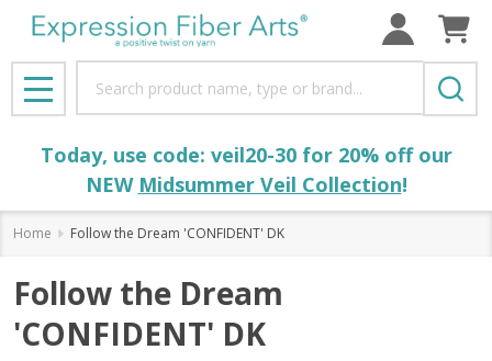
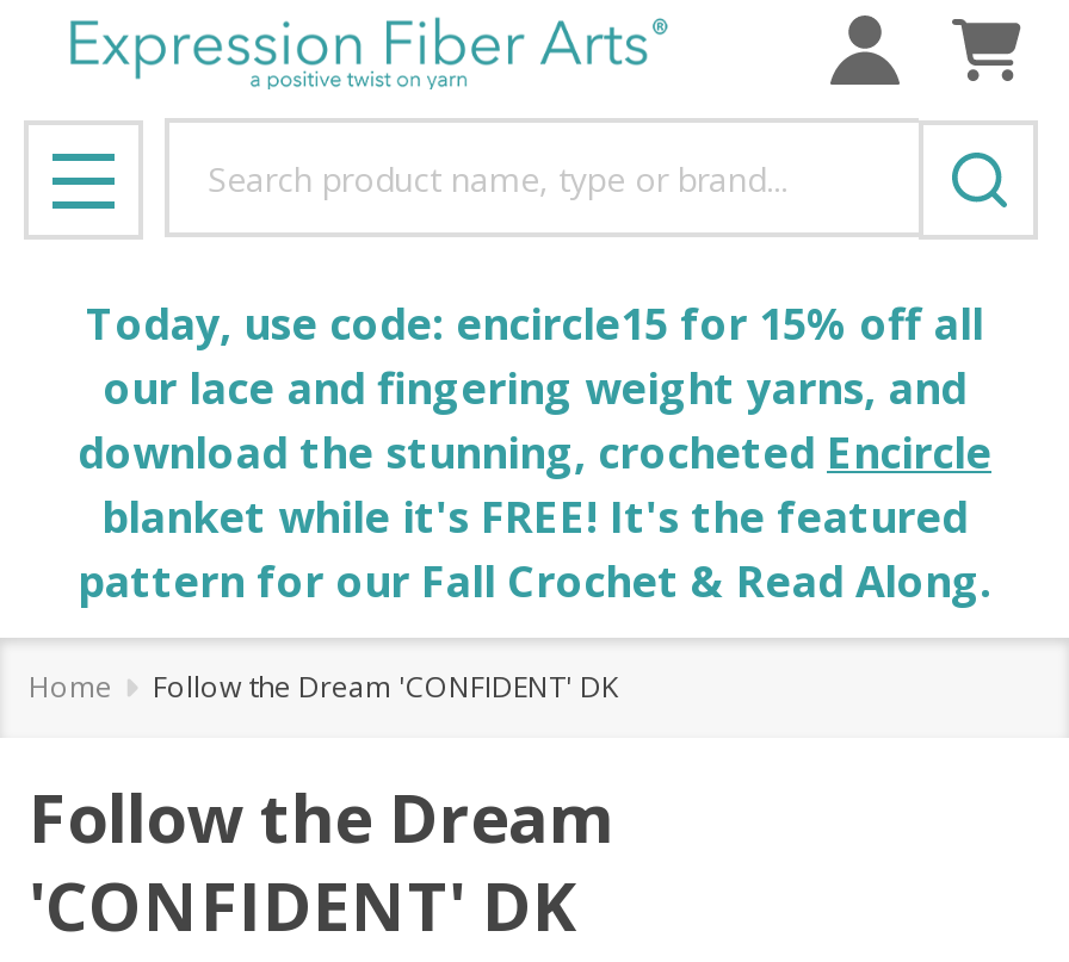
[40,142,452,198] Today, use code: veil20-30 for 20% off our | NEW Midsummer Veil Collection! -> [78,294,991,609] Today, use code: encircle15 for 15% off all | our lace and fingering weight yarns, and | download the stunning, crocheted Encircle | blanket while it's FREE! It's the featured | pattern for our Fall Crochet & Read Along.

